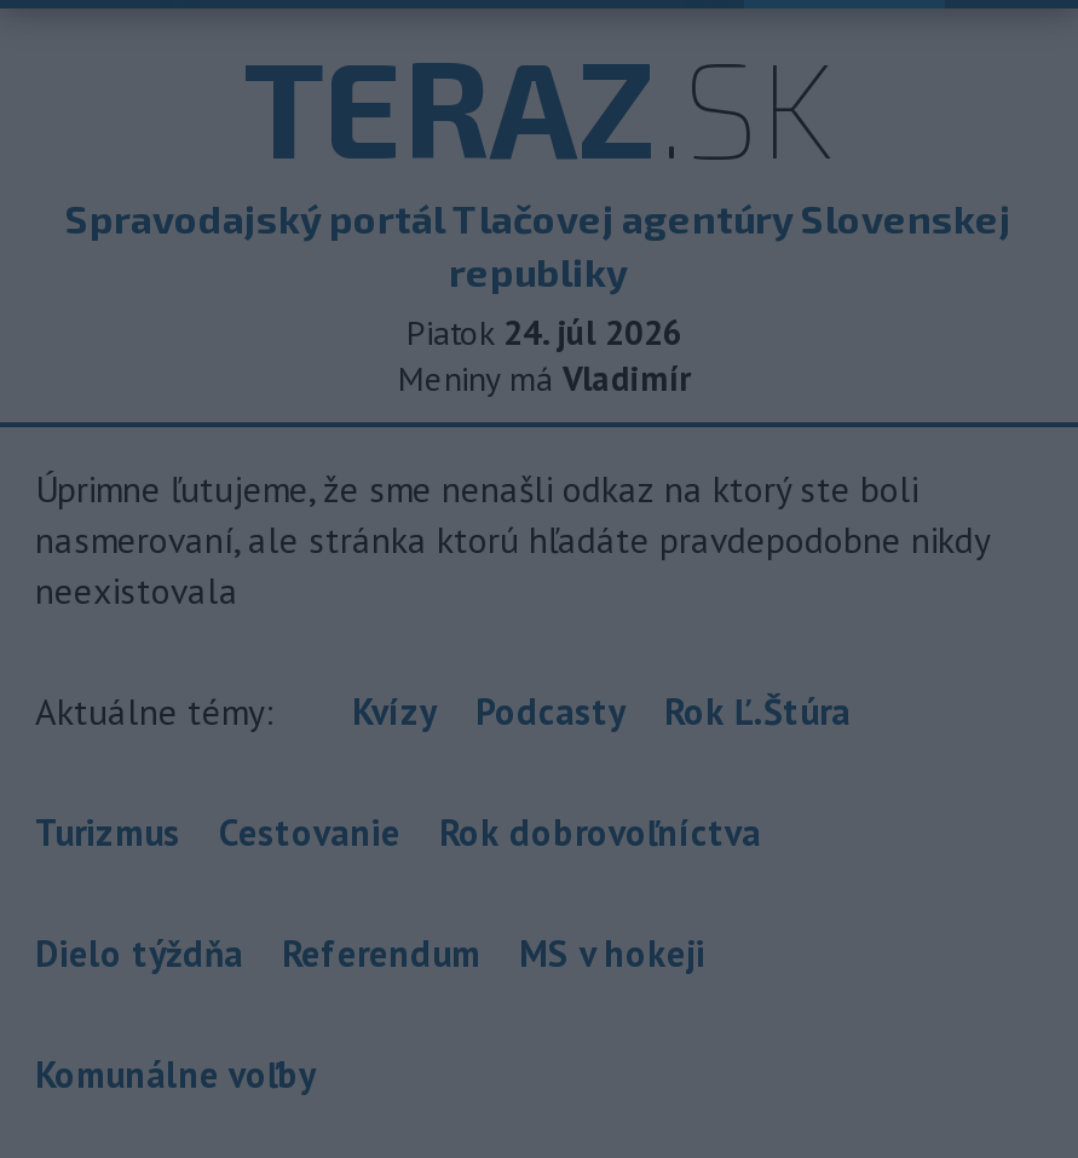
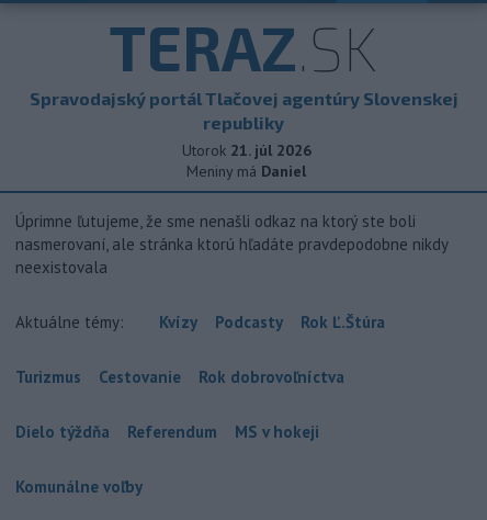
[407,311,682,355] Piatok 24. júl 2026 -> [182,140,311,160] Utorok 21. júl 2026
[398,357,691,401] Meniny má Vladimír -> [186,161,306,181] Meniny má Daniel

